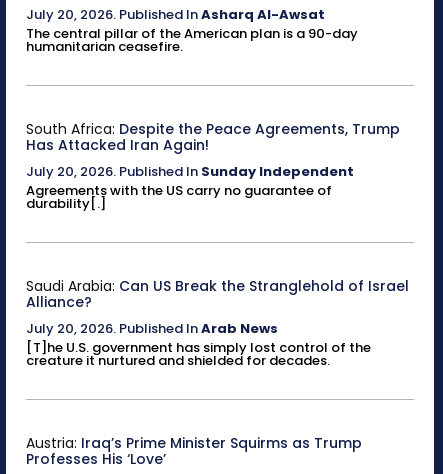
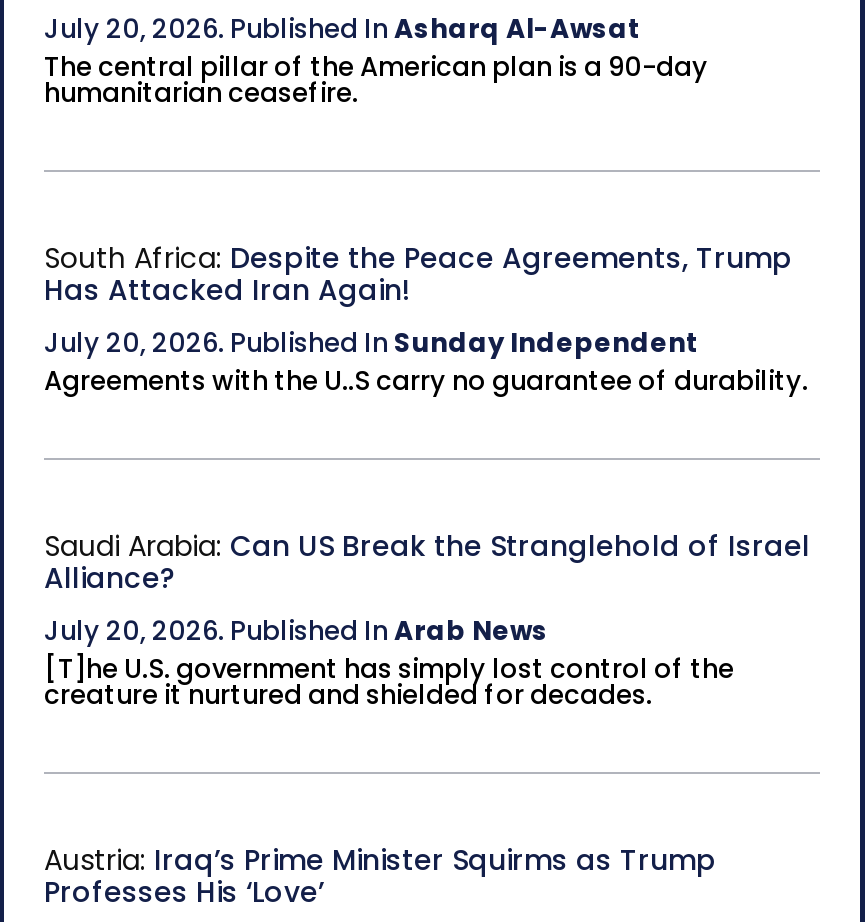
[26,181,332,213] Agreements with the US carry no guarantee of | durability[.] -> [44,363,808,401] Agreements with the U..S carry no guarantee of durability.

